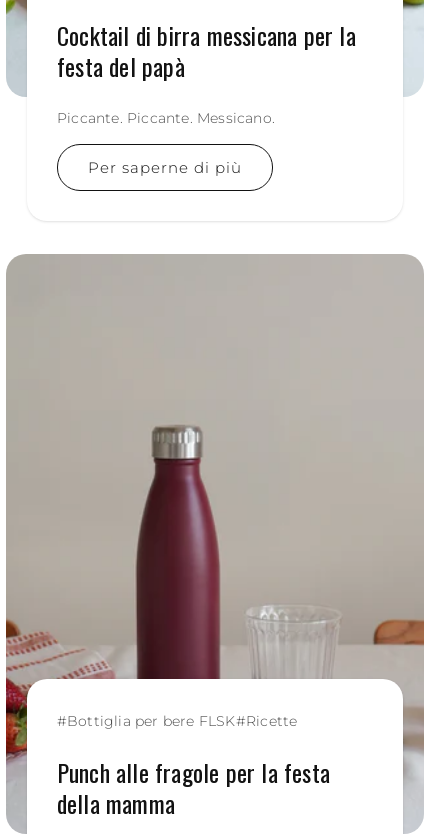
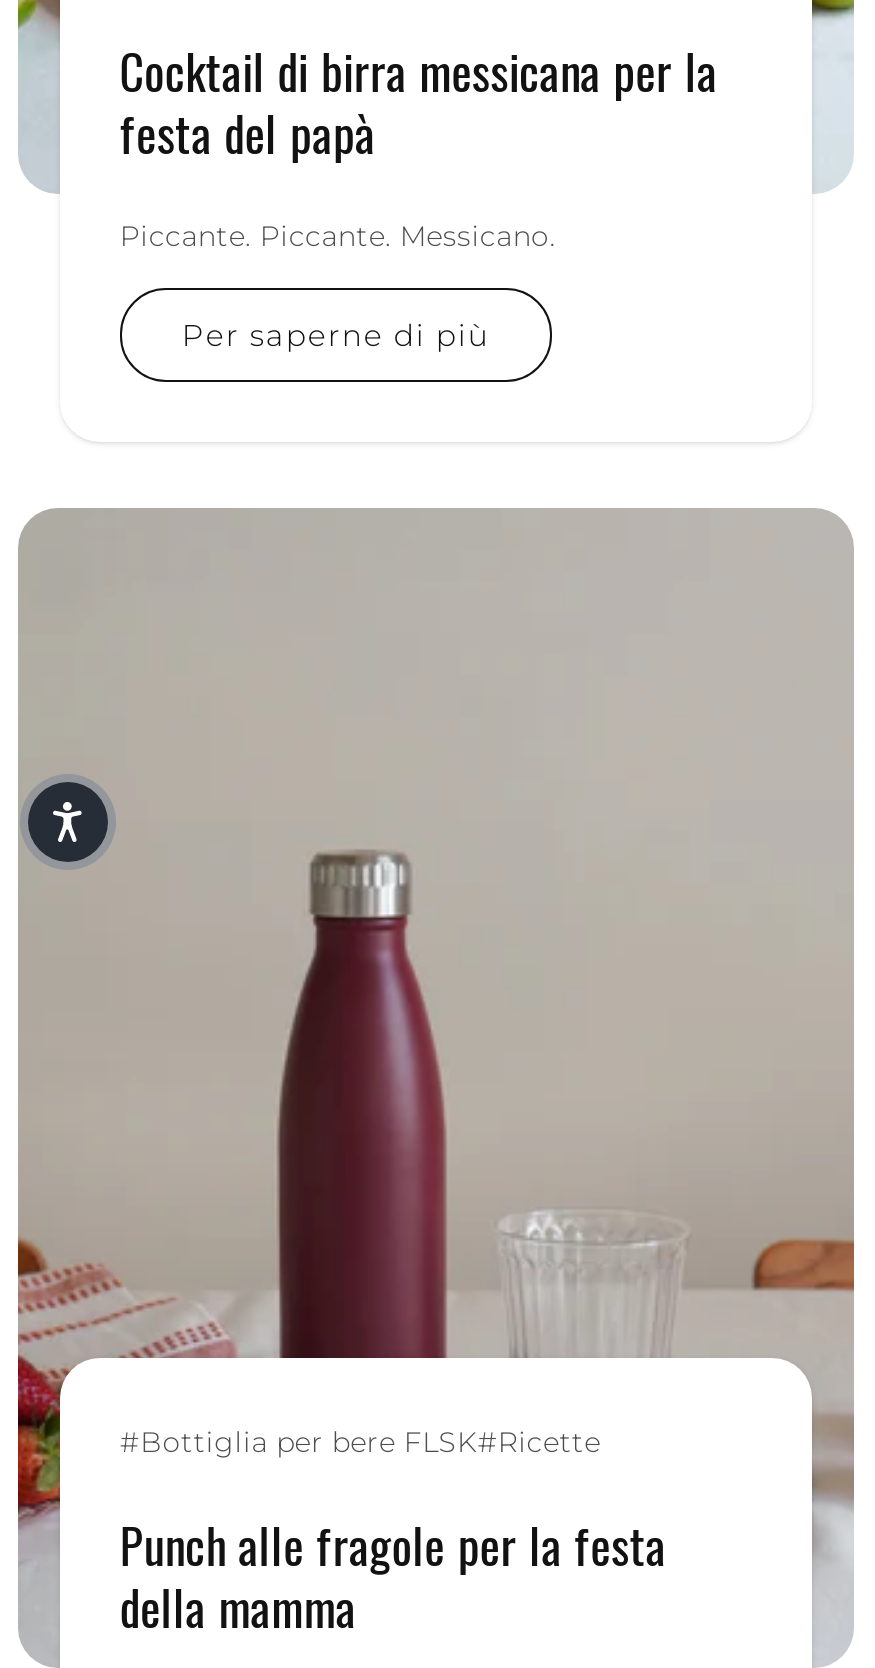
none -> [24,776,114,868] [image]

